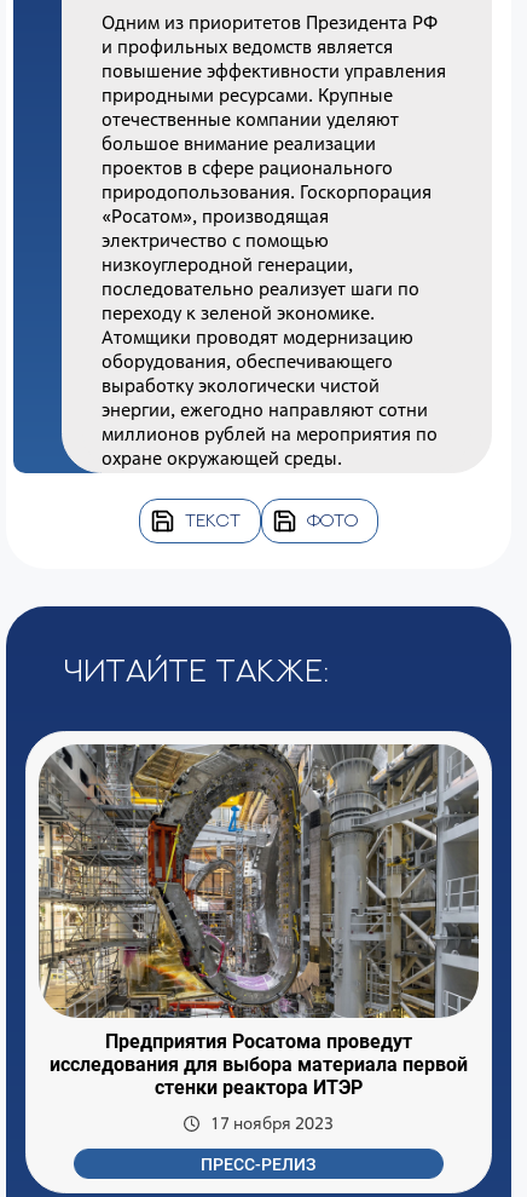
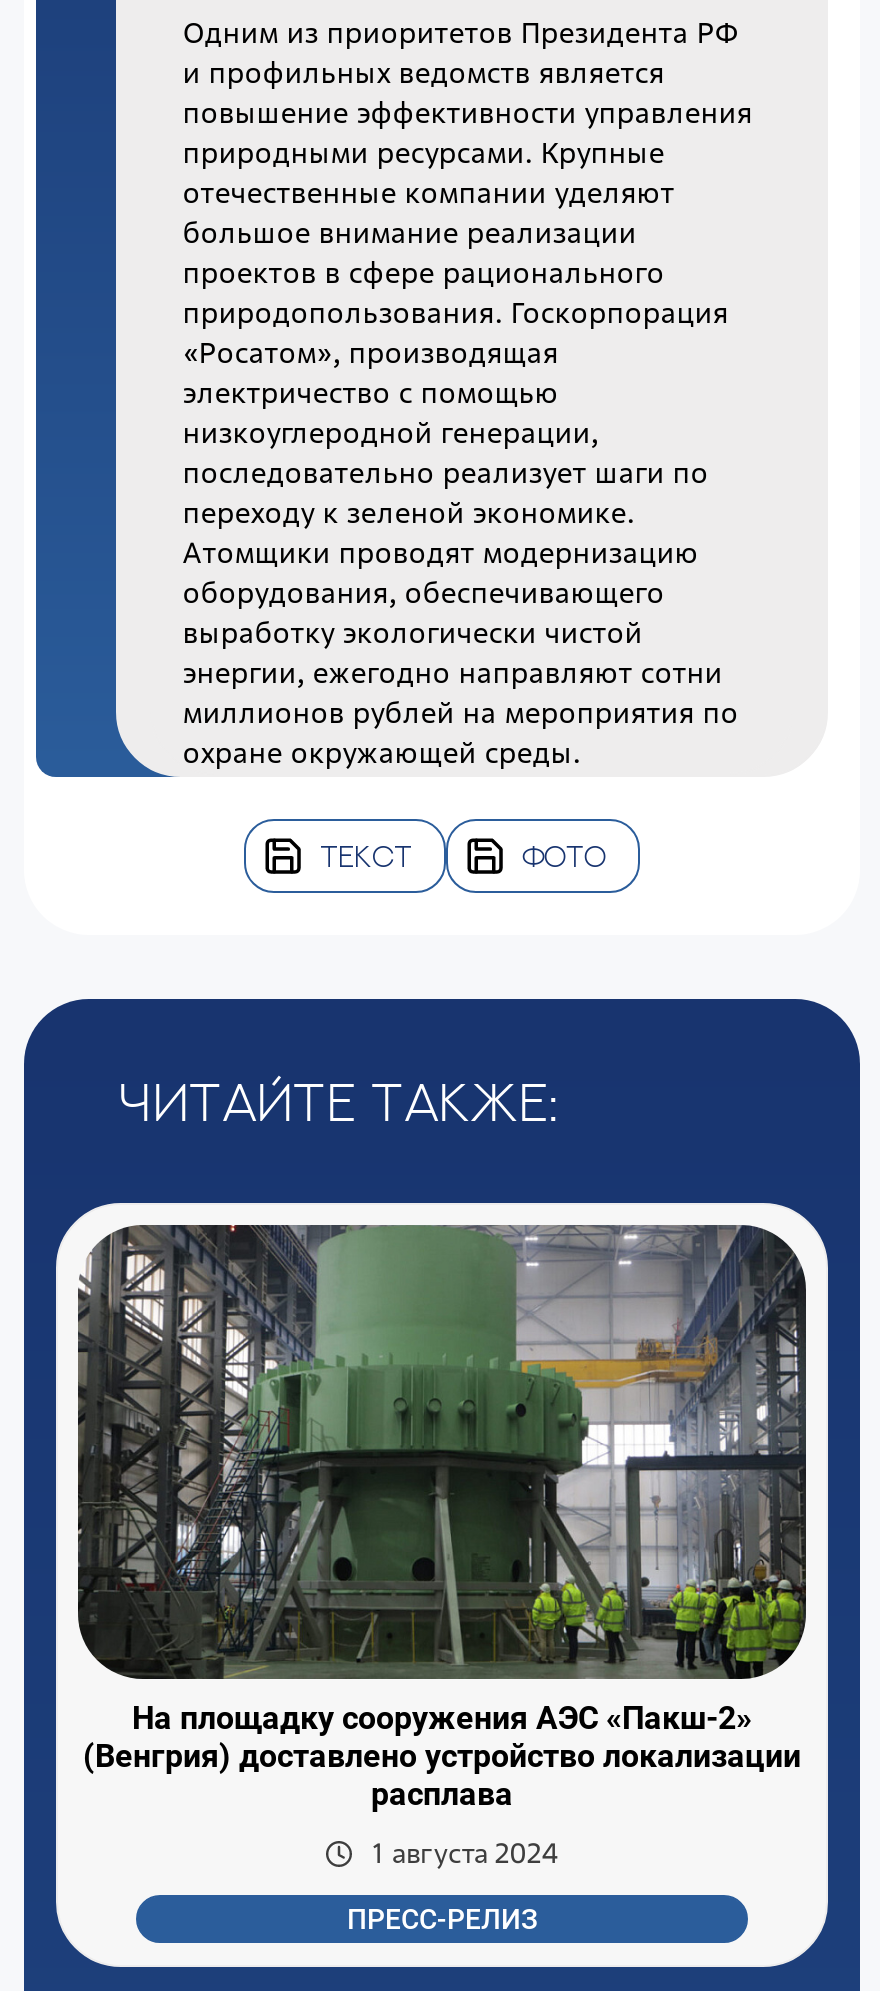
[37,744,479,1099] [image] | Предприятия Росатома проведут | исследования для выбора материала первой | стенки реактора ИТЭР -> [76,1224,806,1813] [image] | На площадку сооружения АЭС «Пакш-2» | (Венгрия) доставлено устройство локализации | расплава
[210,1113,334,1134] 17 ноября 2023 -> [370,1835,558,1871] 1 августа 2024

